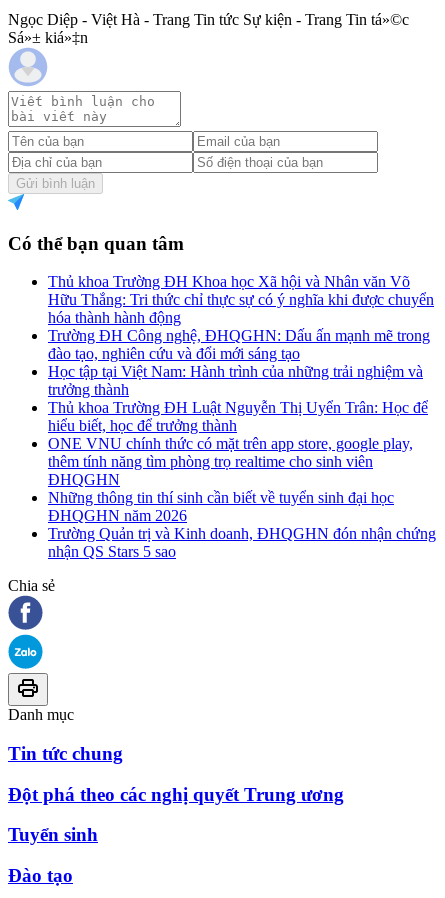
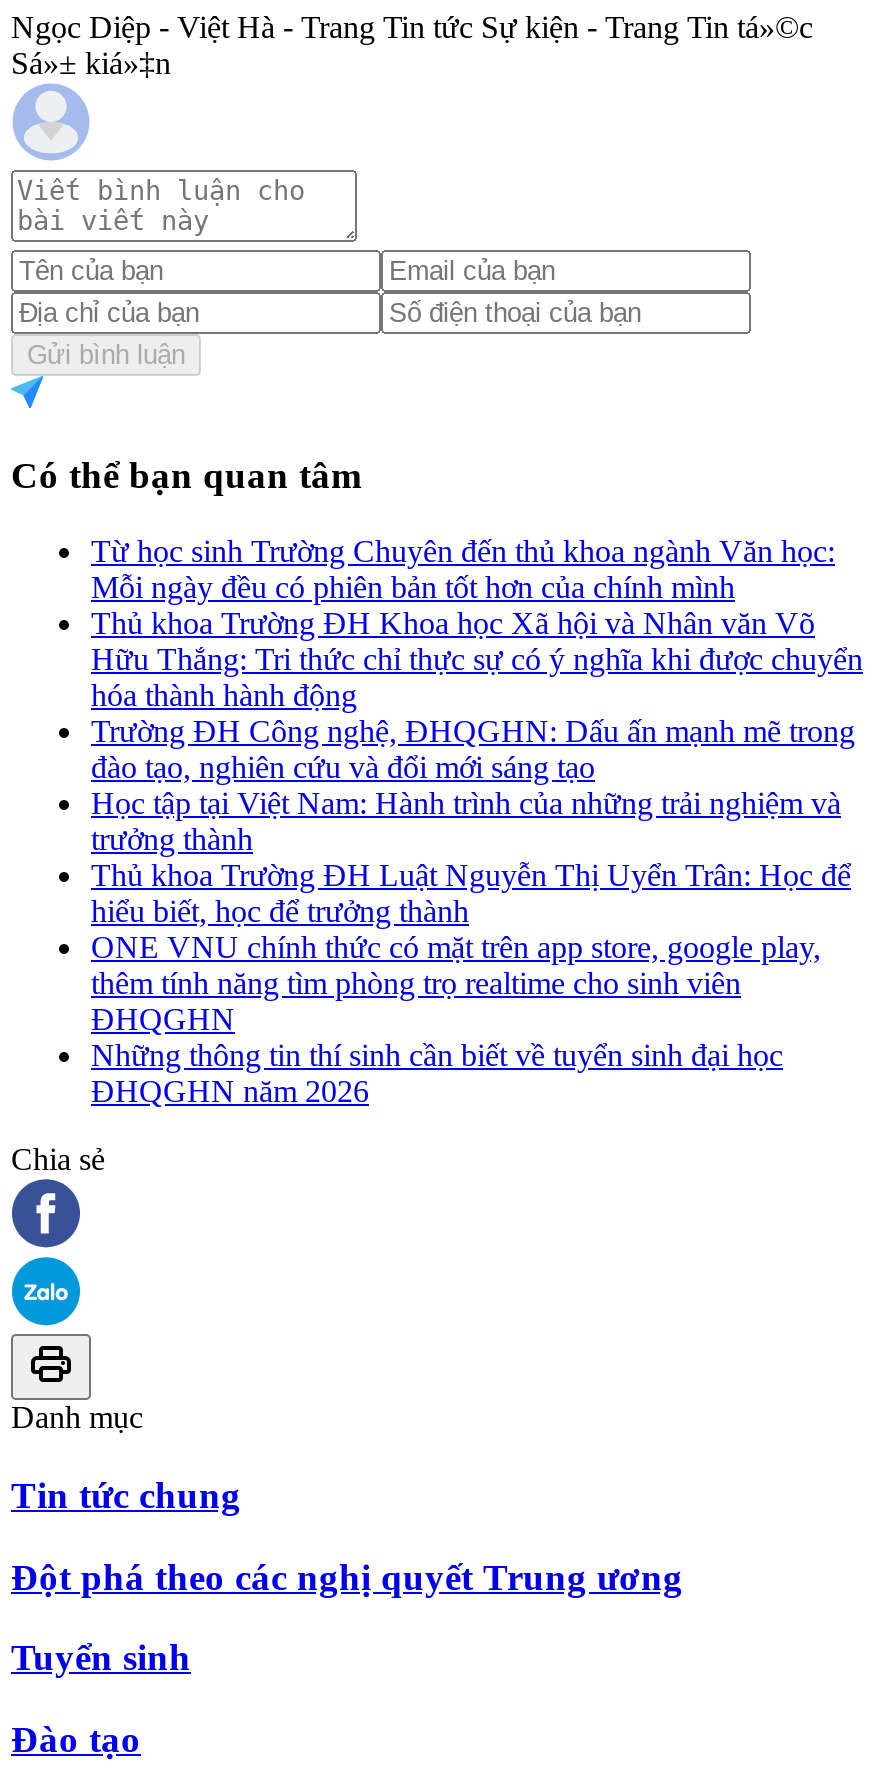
none -> [91,534,835,604] Từ học sinh Trường Chuyên đến thủ khoa ngành Văn học: | Mỗi ngày đều có phiên bản tốt hơn của chính mình
moved [48,273,434,524] -> [91,606,863,1108]: Thủ khoa Trường ĐH Khoa học Xã hội và Nhân văn Võ | Hữu Thắng: Tri thức chỉ thực sự có ý nghĩa khi được chuyển | hóa thành hành động | ... | Những thông tin thí sinh cần biết về tuyển sinh đại học | ĐHQGHN năm 2026
[48,525,436,560] Trường Quản trị và Kinh doanh, ĐHQGHN đón nhận chứng | nhận QS Stars 5 sao -> none

